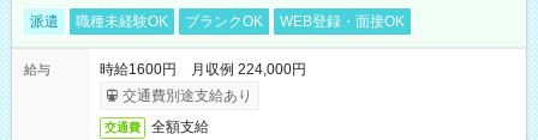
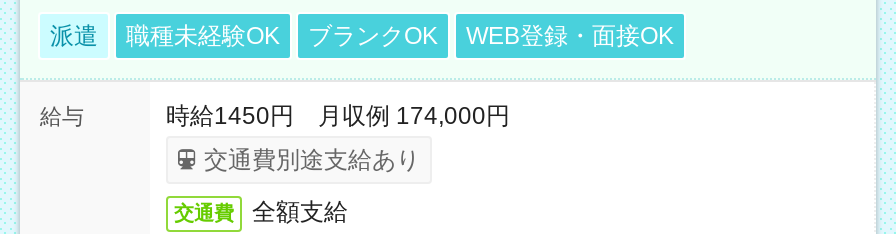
[100,61,306,78] 時給1600円 月収例 224,000円 -> [166,102,510,130] 時給1450円 月収例 174,000円

